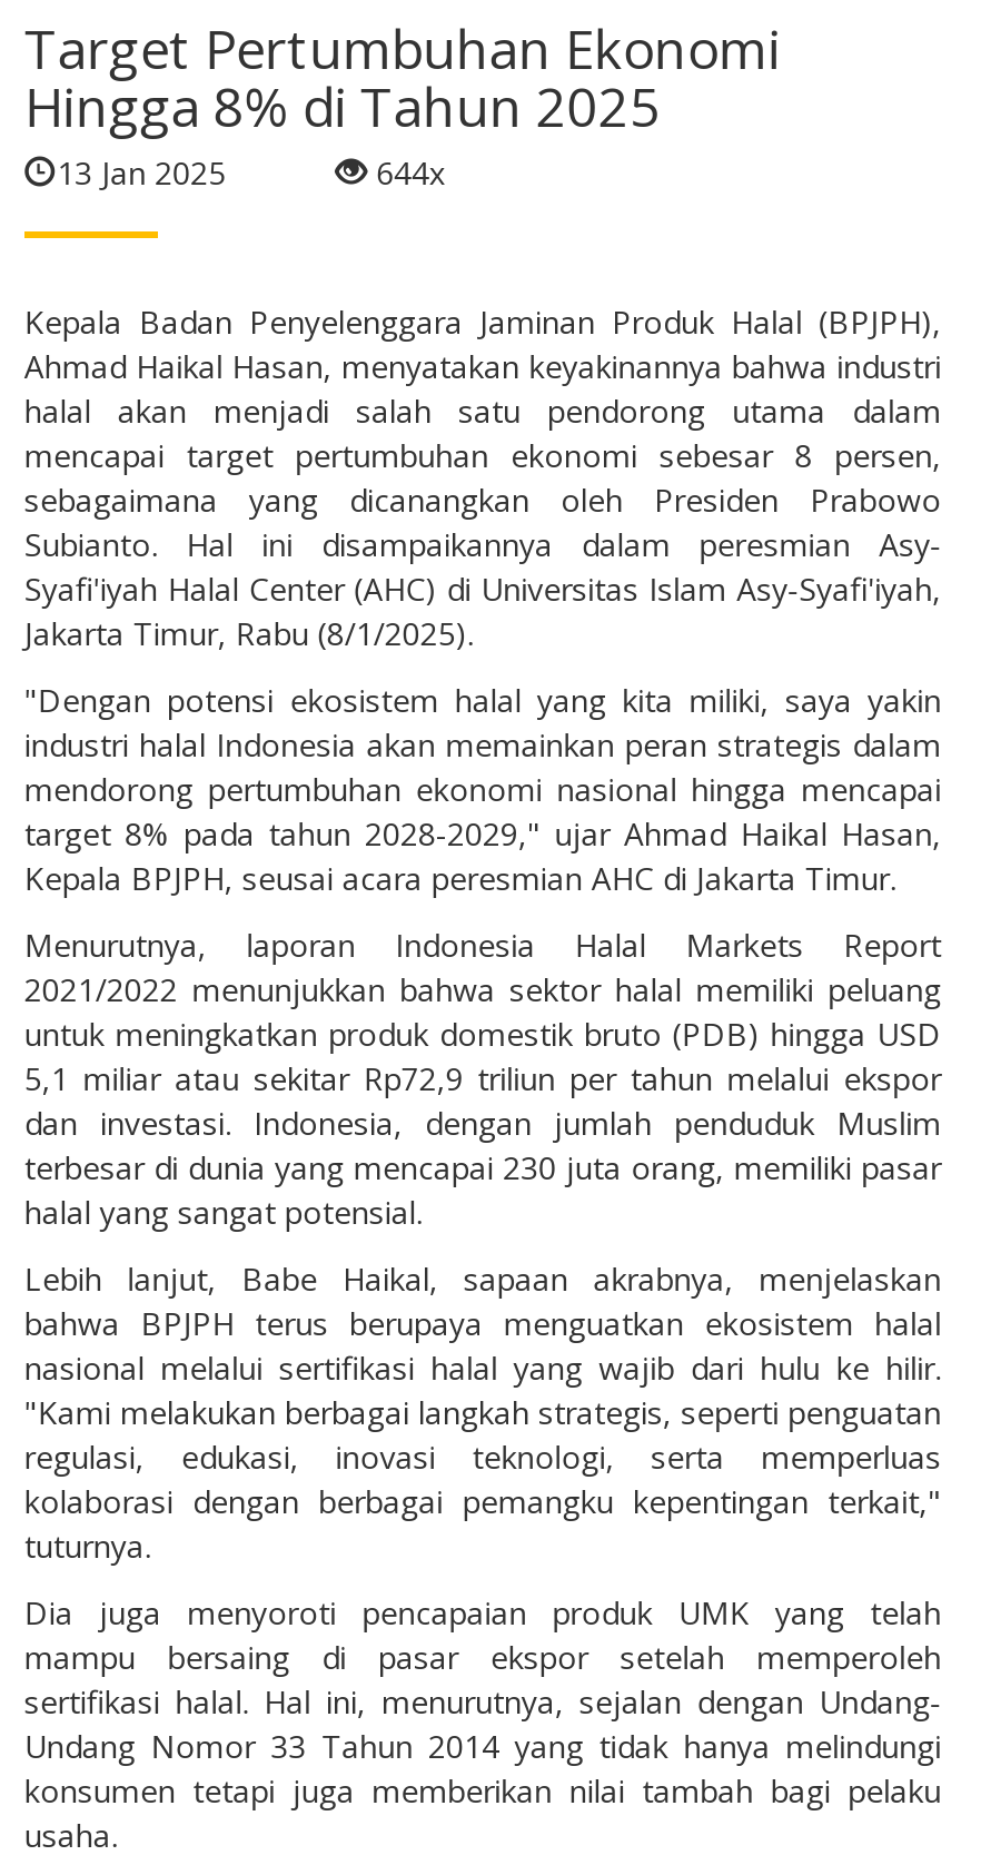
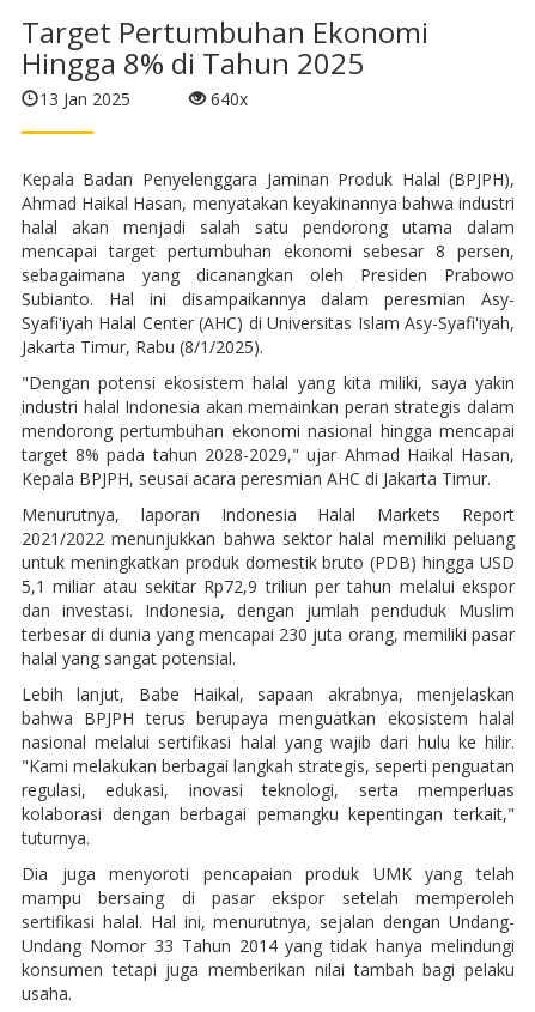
[367,151,445,193] 644x -> [206,87,248,110] 640x

